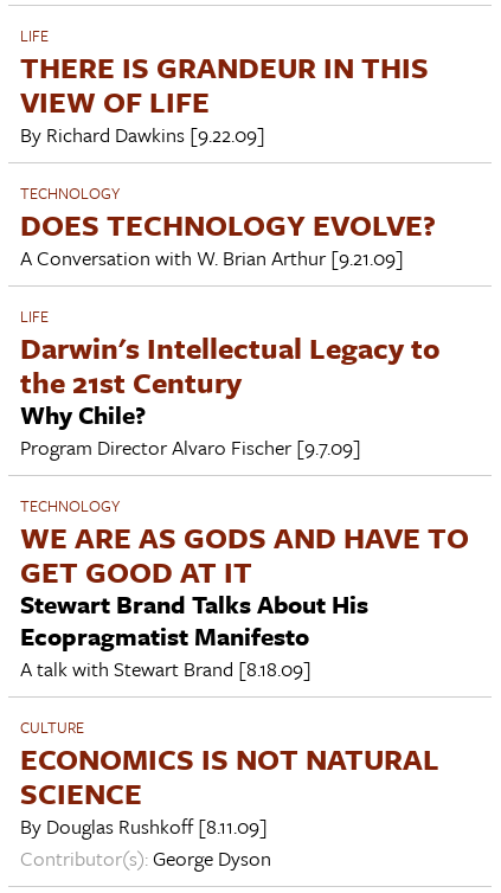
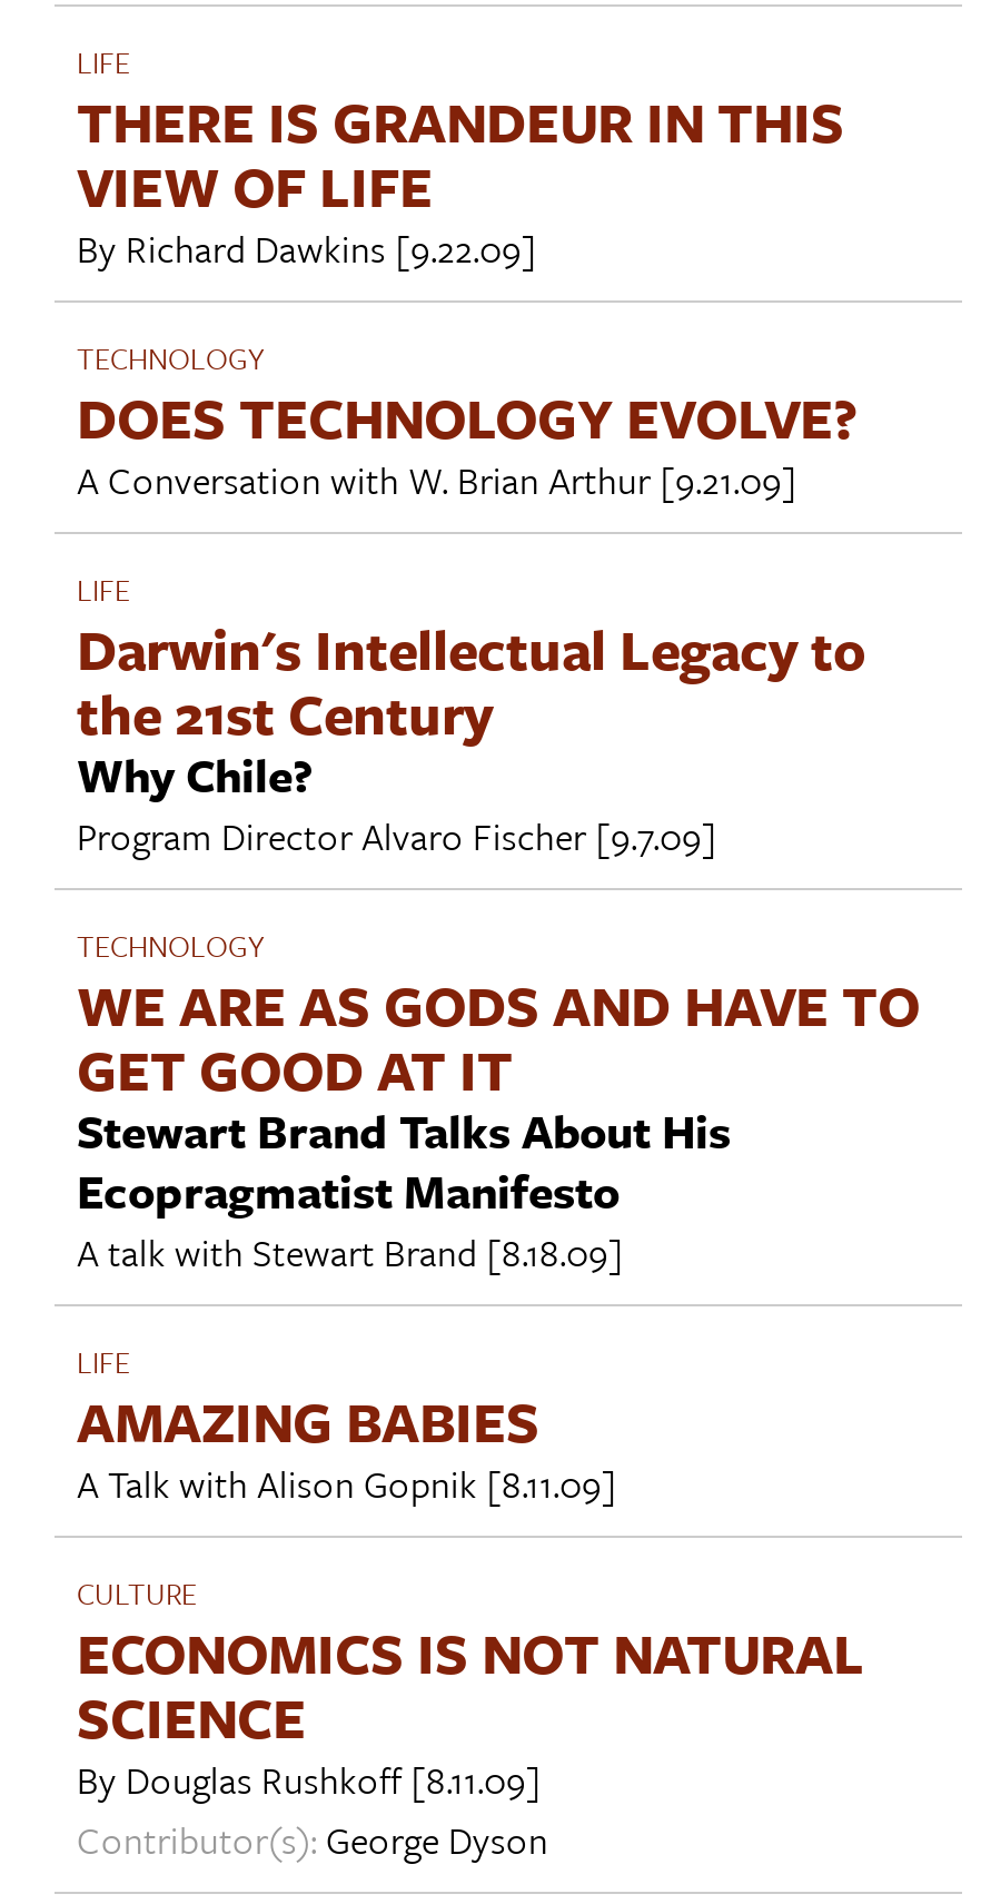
none -> [77,1339,617,1511] LIFE | AMAZING BABIES | A Talk with Alison Gopnik [8.11.09]

